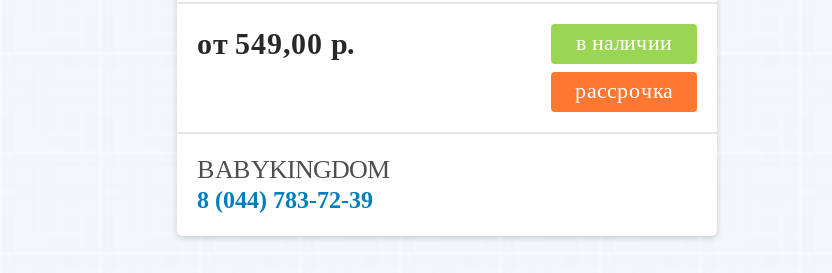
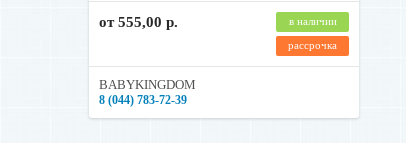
[197,28,355,60] от 549,00 р. -> [99,14,178,30] от 555,00 р.

